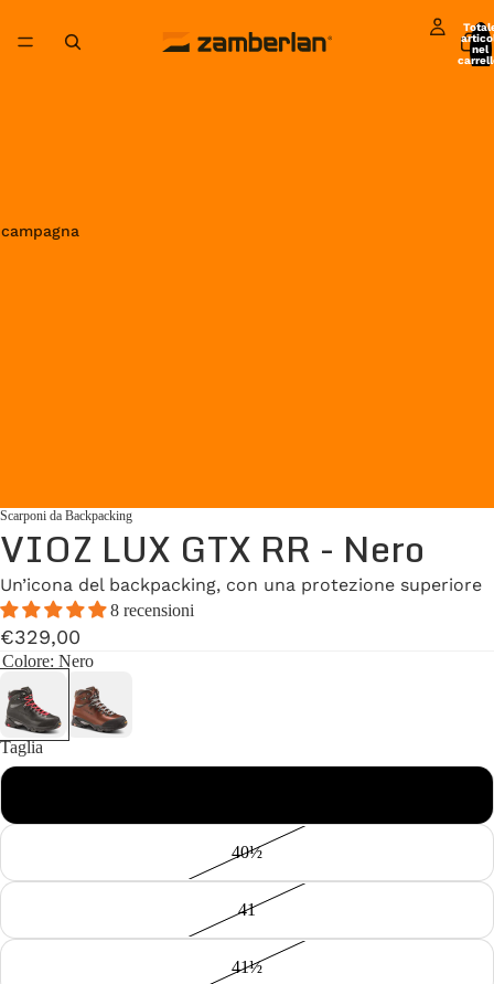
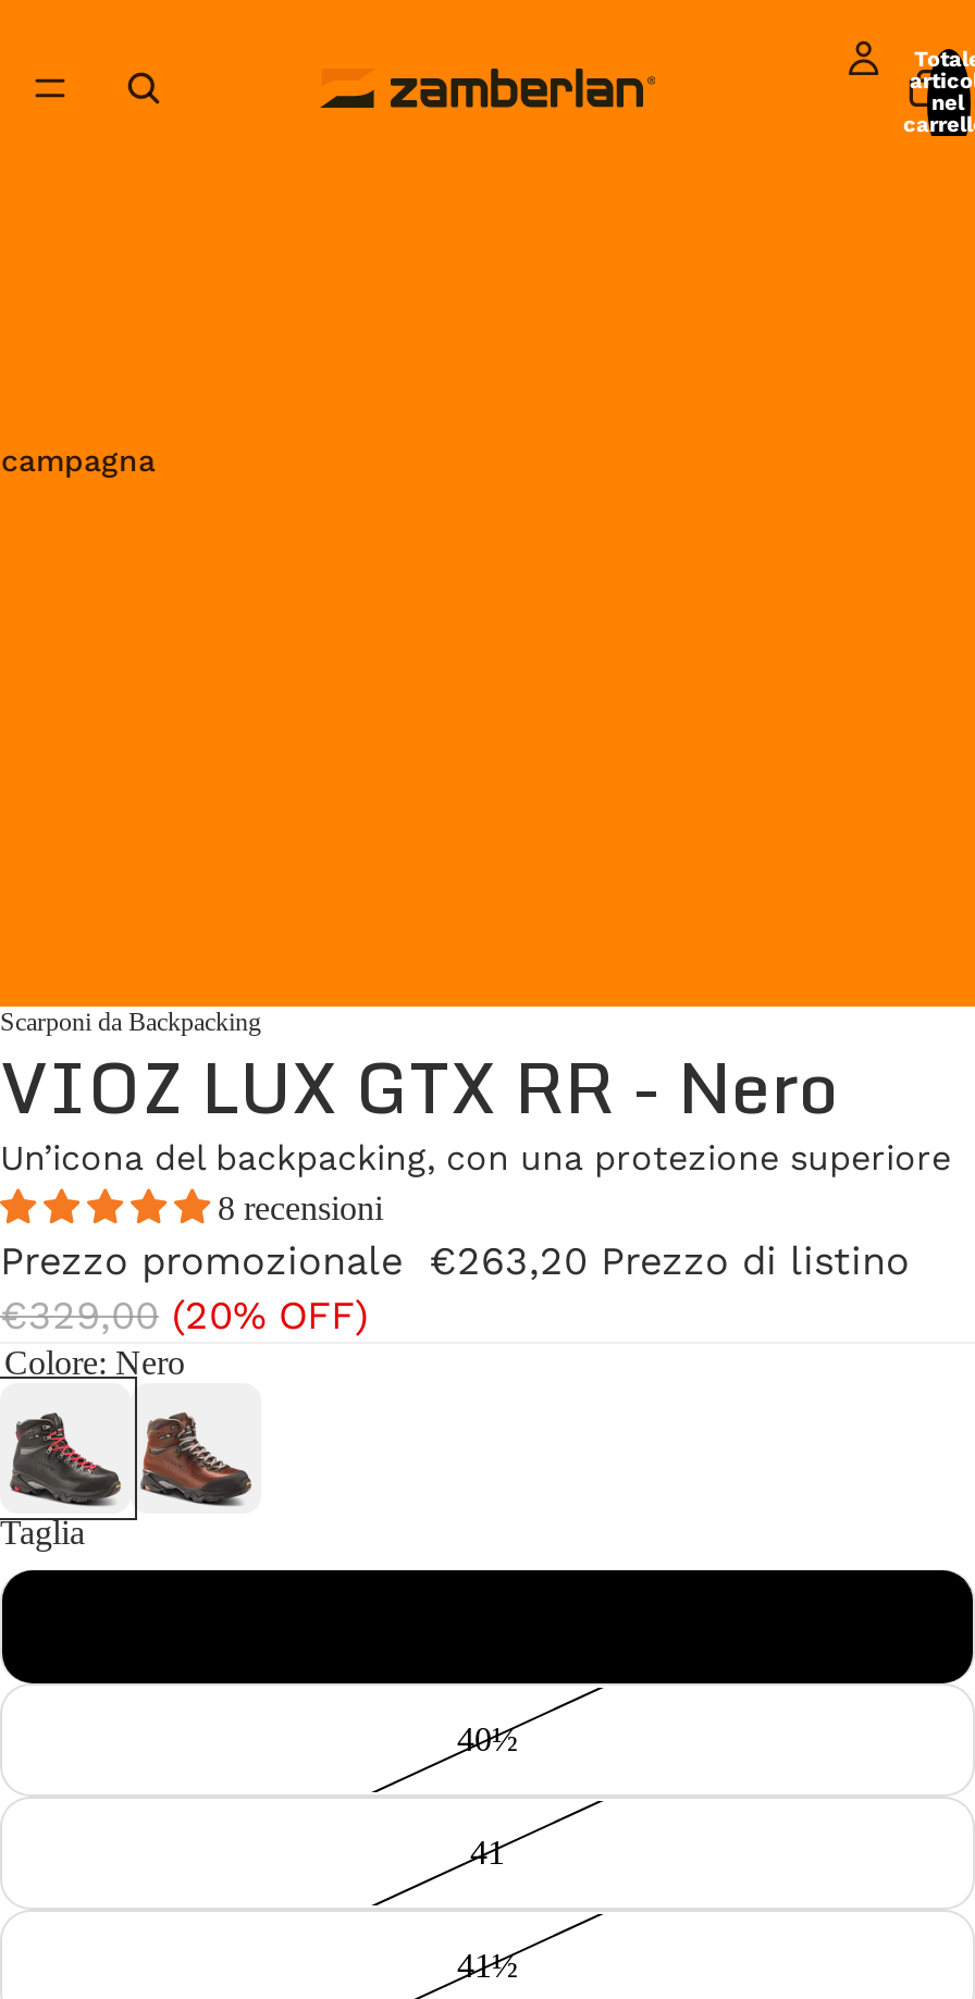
[0,625,80,648] €329,00 -> [0,1237,923,1337] Prezzo promozionale €263,20 Prezzo di listino | €329,00 (20% OFF)

